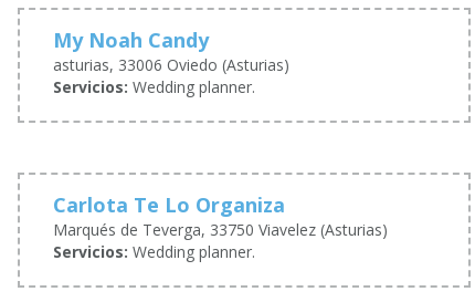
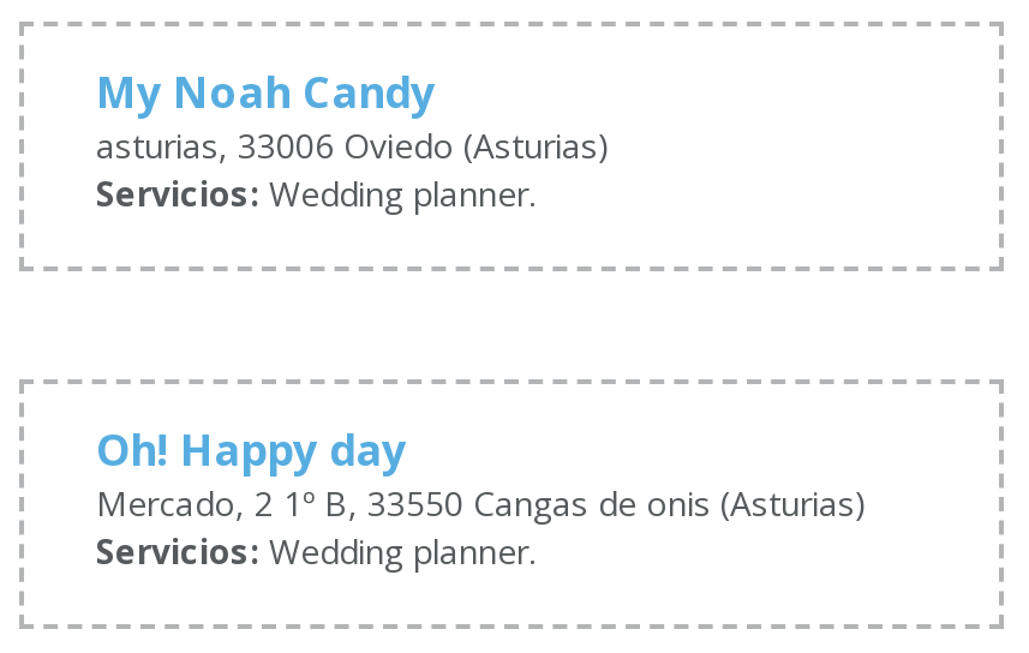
[53,191,388,240] Carlota Te Lo Organiza | Marqués de Teverga, 33750 Viavelez (Asturias) -> [96,420,867,525] Oh! Happy day | Mercado, 2 1º B, 33550 Cangas de onis (Asturias)

